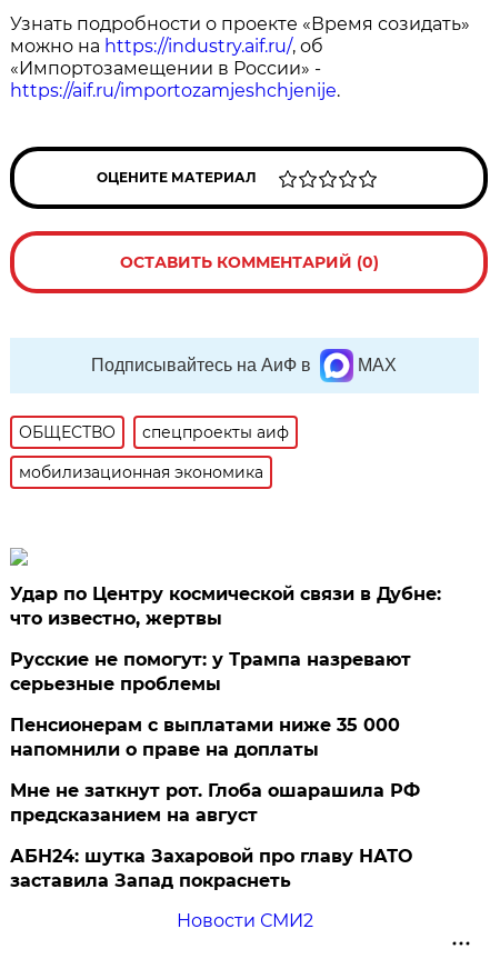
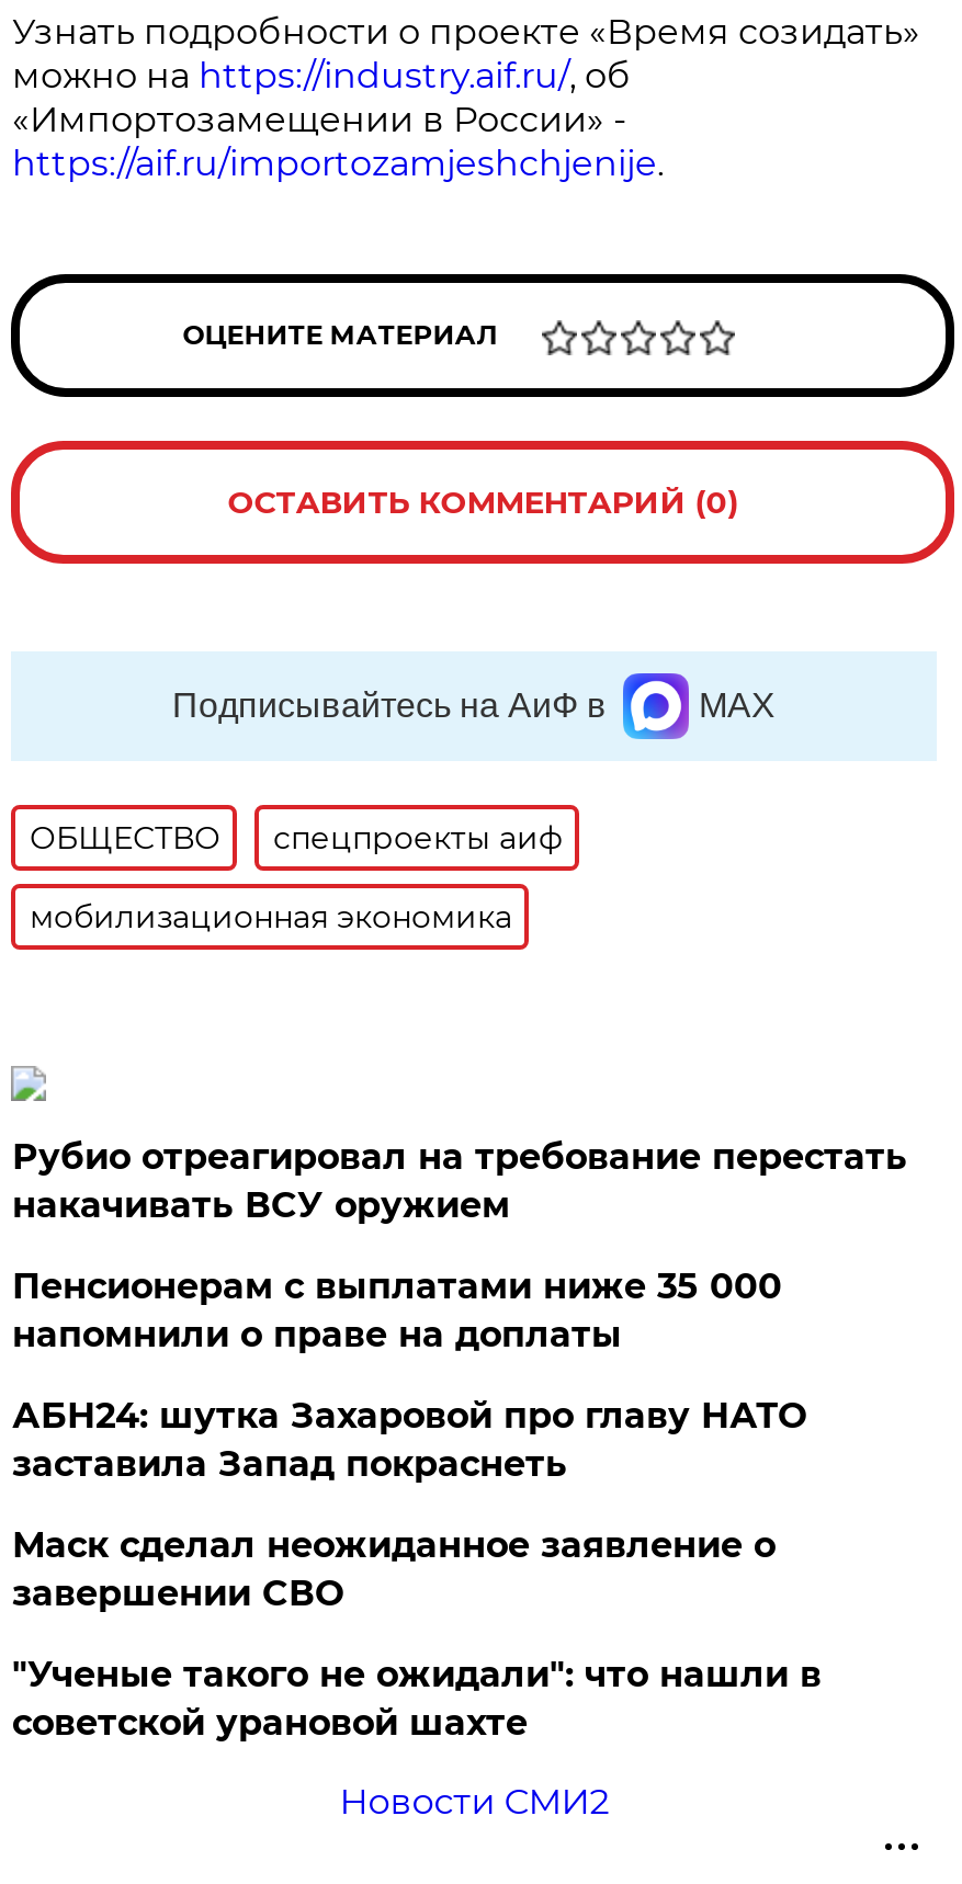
[10,583,442,695] Удар по Центру космической связи в Дубне: | что известно, жертвы | Русские не помогут: у Трампа назревают | серьезные проблемы -> [12,1136,907,1226] Рубио отреагировал на требование перестать | накачивать ВСУ оружием
moved [10,715,400,760] -> [12,1266,782,1355]: Пенсионерам с выплатами ниже 35 000 | напомнили о праве на доплаты
[10,780,420,826] Мне не заткнут рот. Глоба ошарашила РФ | предсказанием на август -> none
moved [10,846,413,891] -> [12,1395,806,1485]: АБН24: шутка Захаровой про главу НАТО | заставила Запад покраснеть
none -> [12,1524,821,1744] Маск сделал неожиданное заявление о | завершении СВО | "Ученые такого не ожидали": что нашли в | советской урановой шахте

